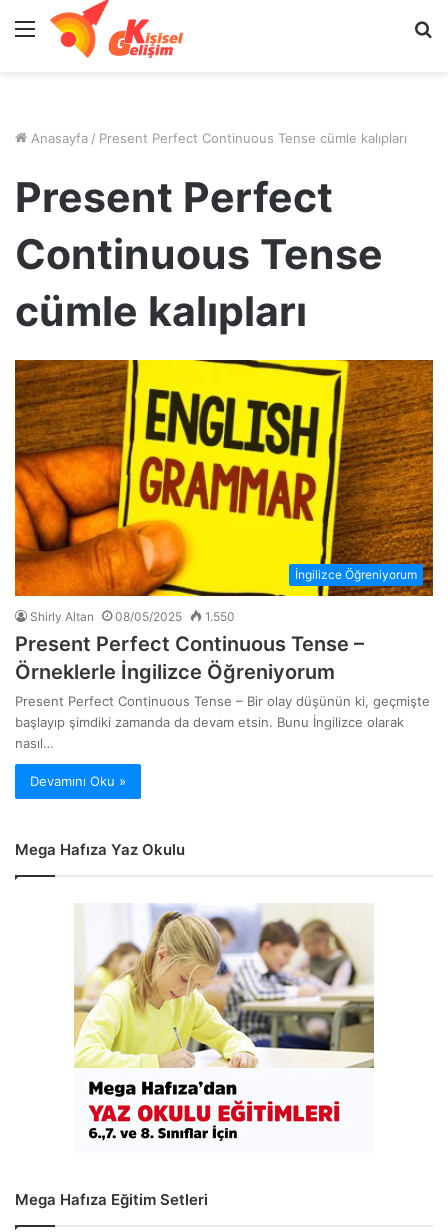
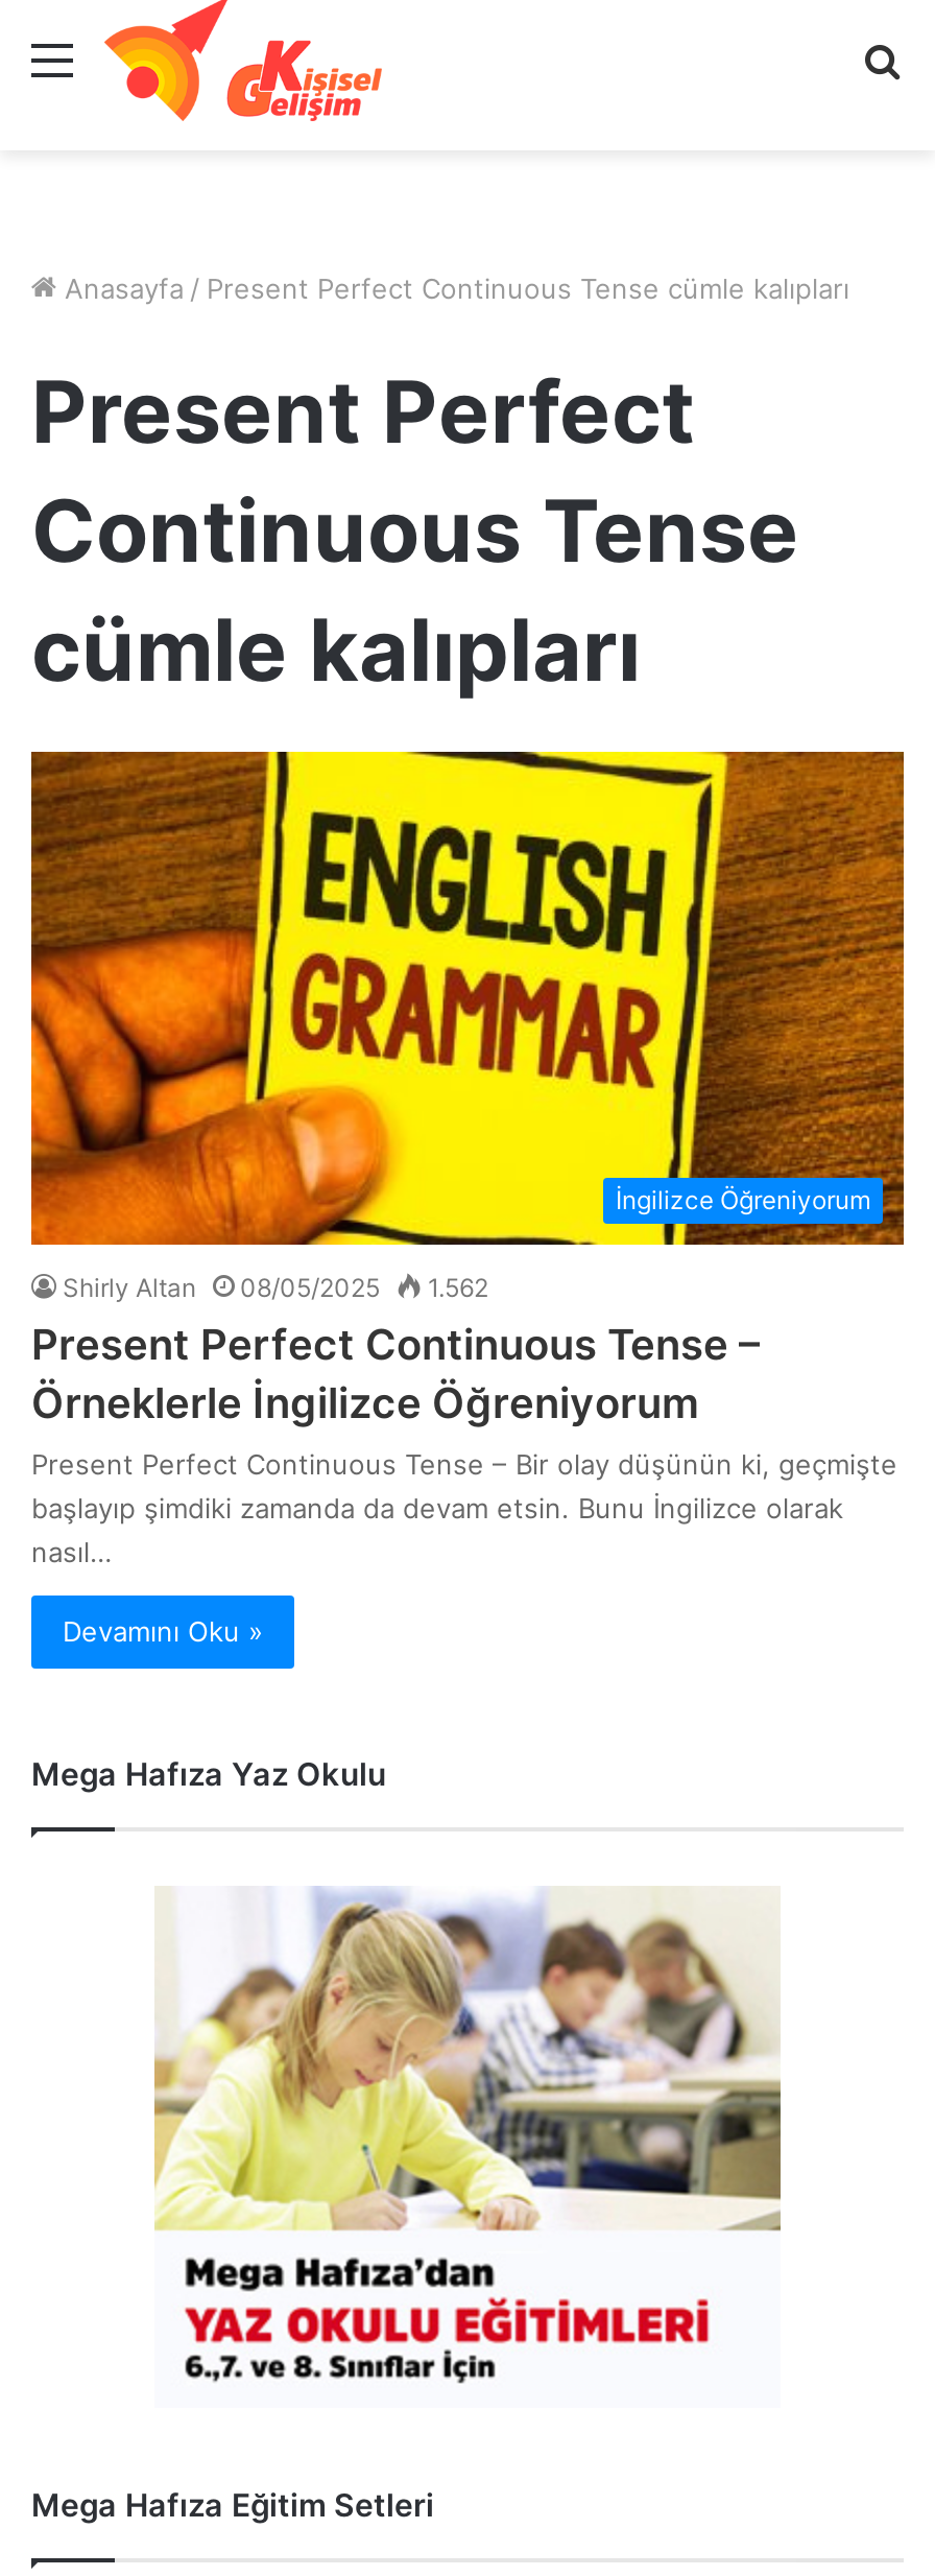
[30,609,235,624] Shirly Altan 08/05/2025 1.550 -> [63,1271,488,1303] Shirly Altan 08/05/2025 1.562

